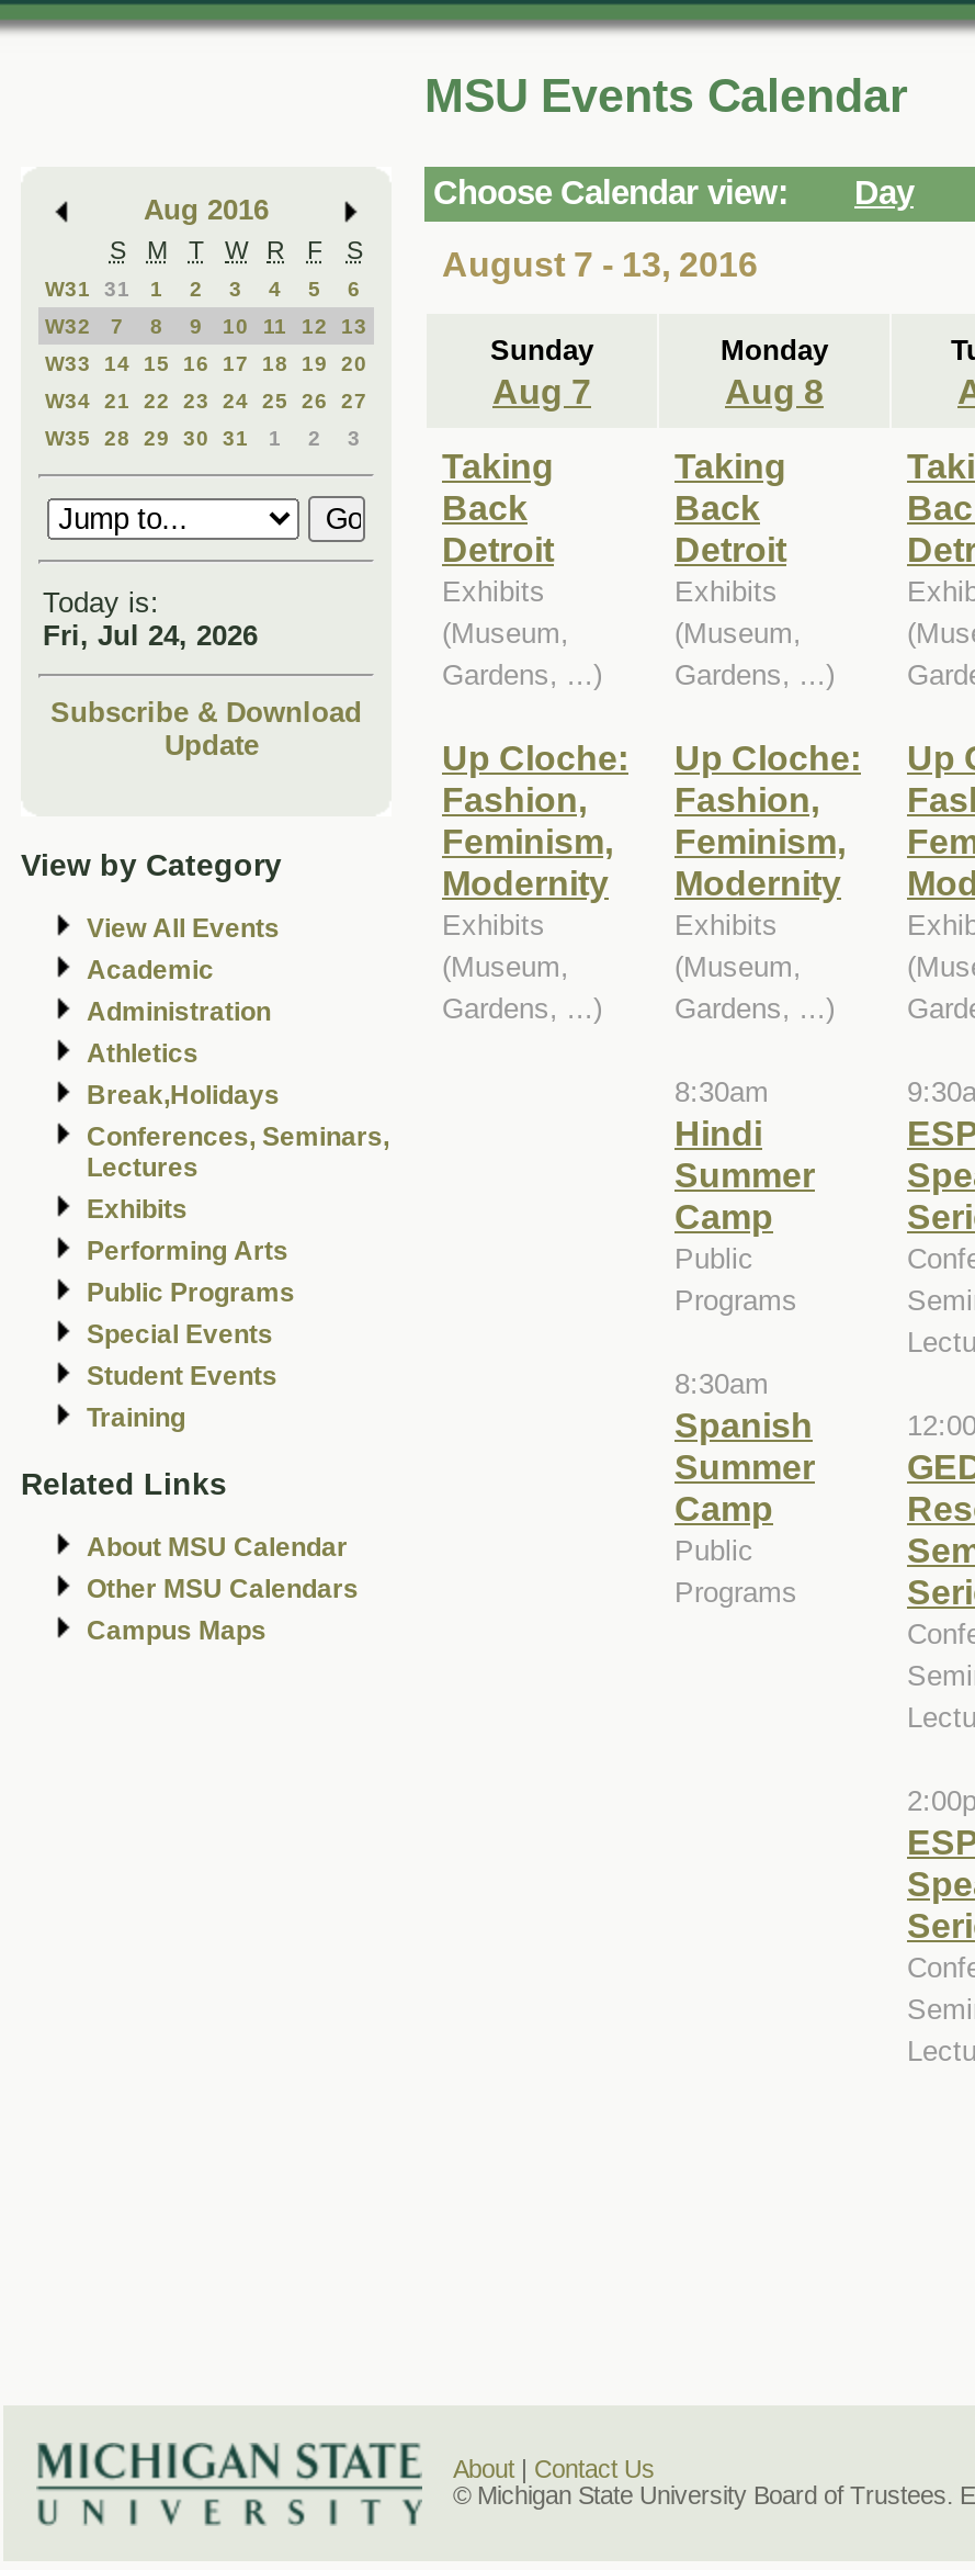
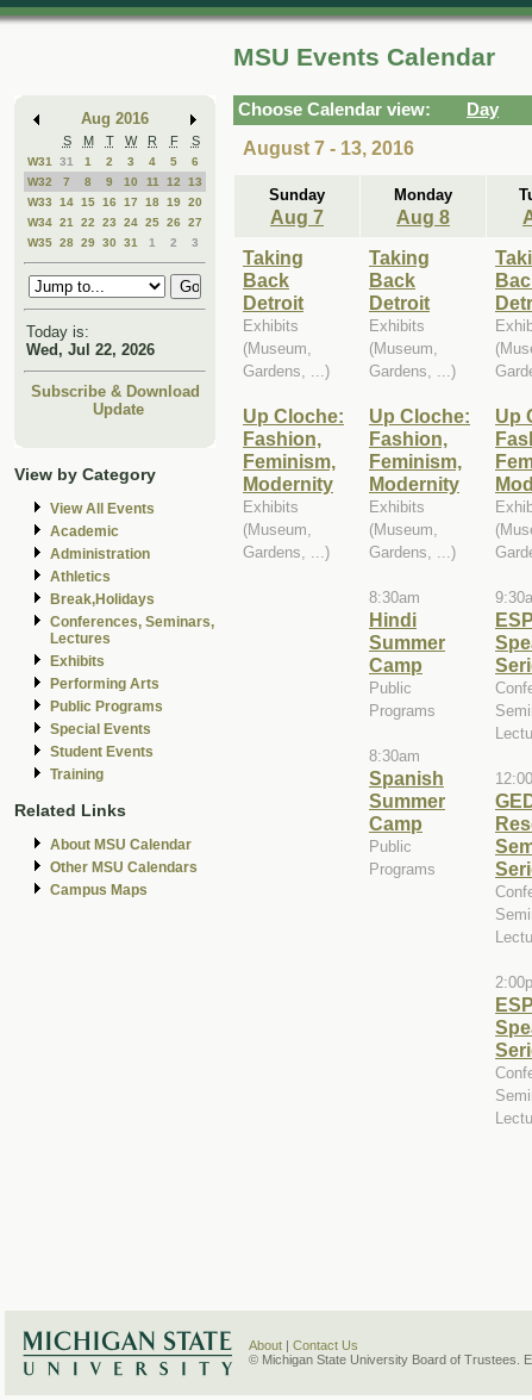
[43,620,258,652] Fri, Jul 24, 2026 -> [26,341,155,359] Wed, Jul 22, 2026

